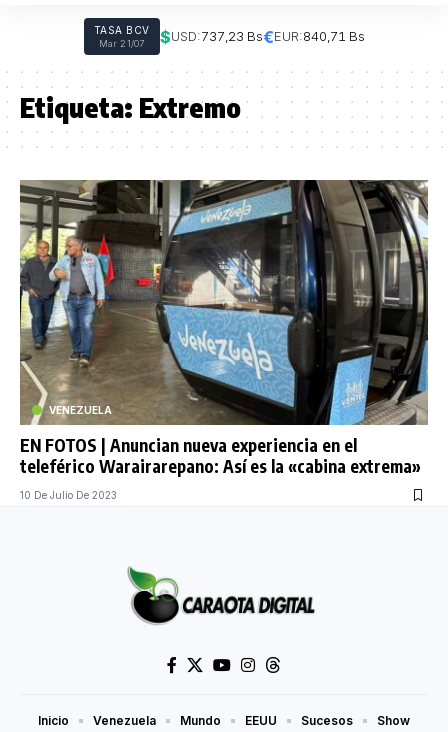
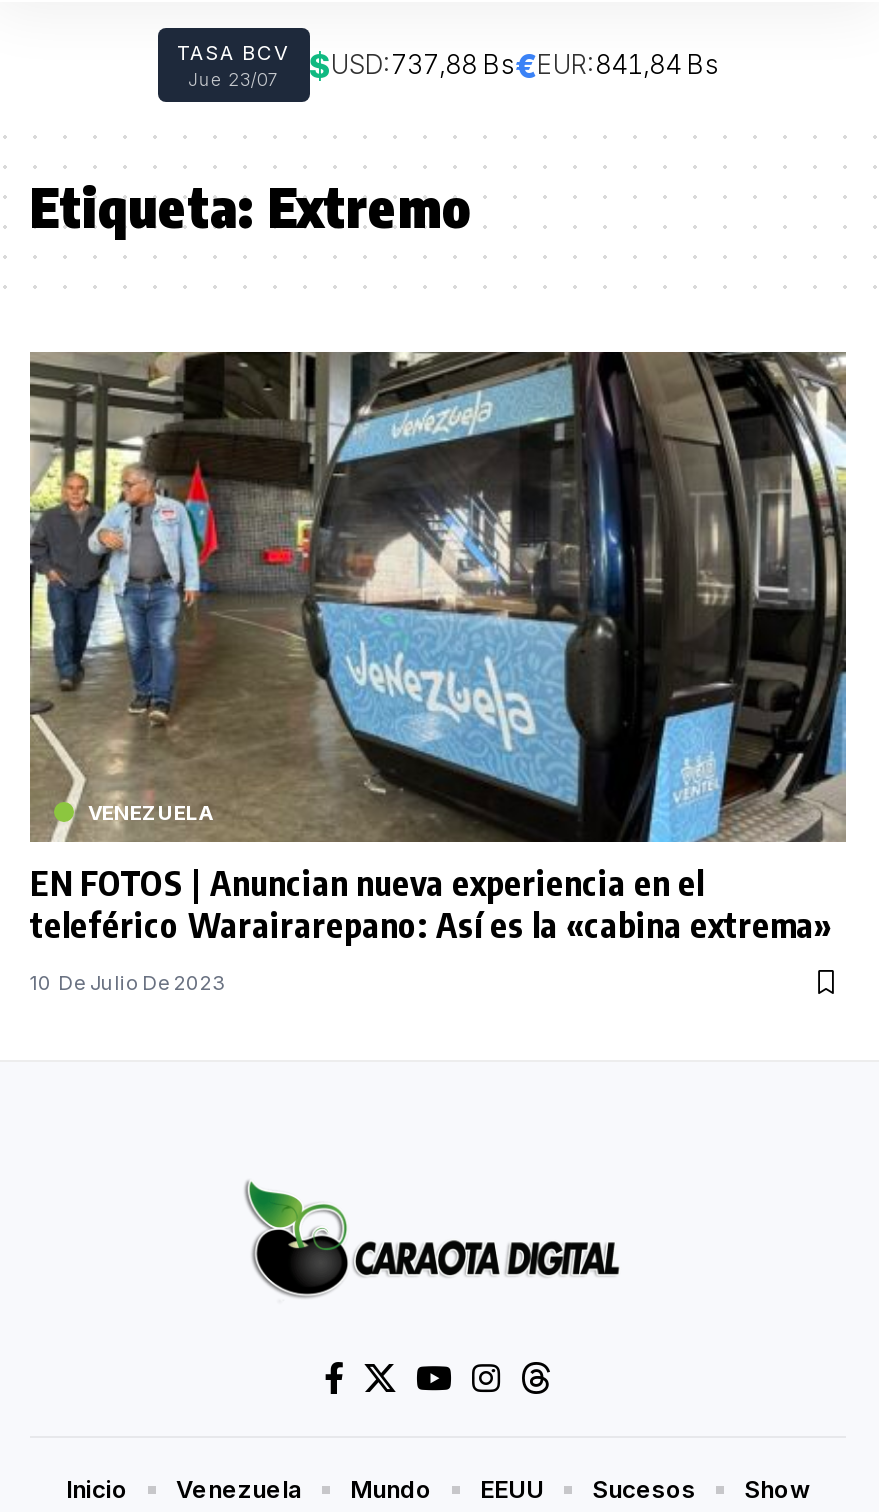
[99,27,364,49] Mar 21/07 | $USD:737,23 Bs€EUR:840,71 Bs -> [188,45,719,90] Jue 23/07 | $USD:737,88 Bs€EUR:841,84 Bs

